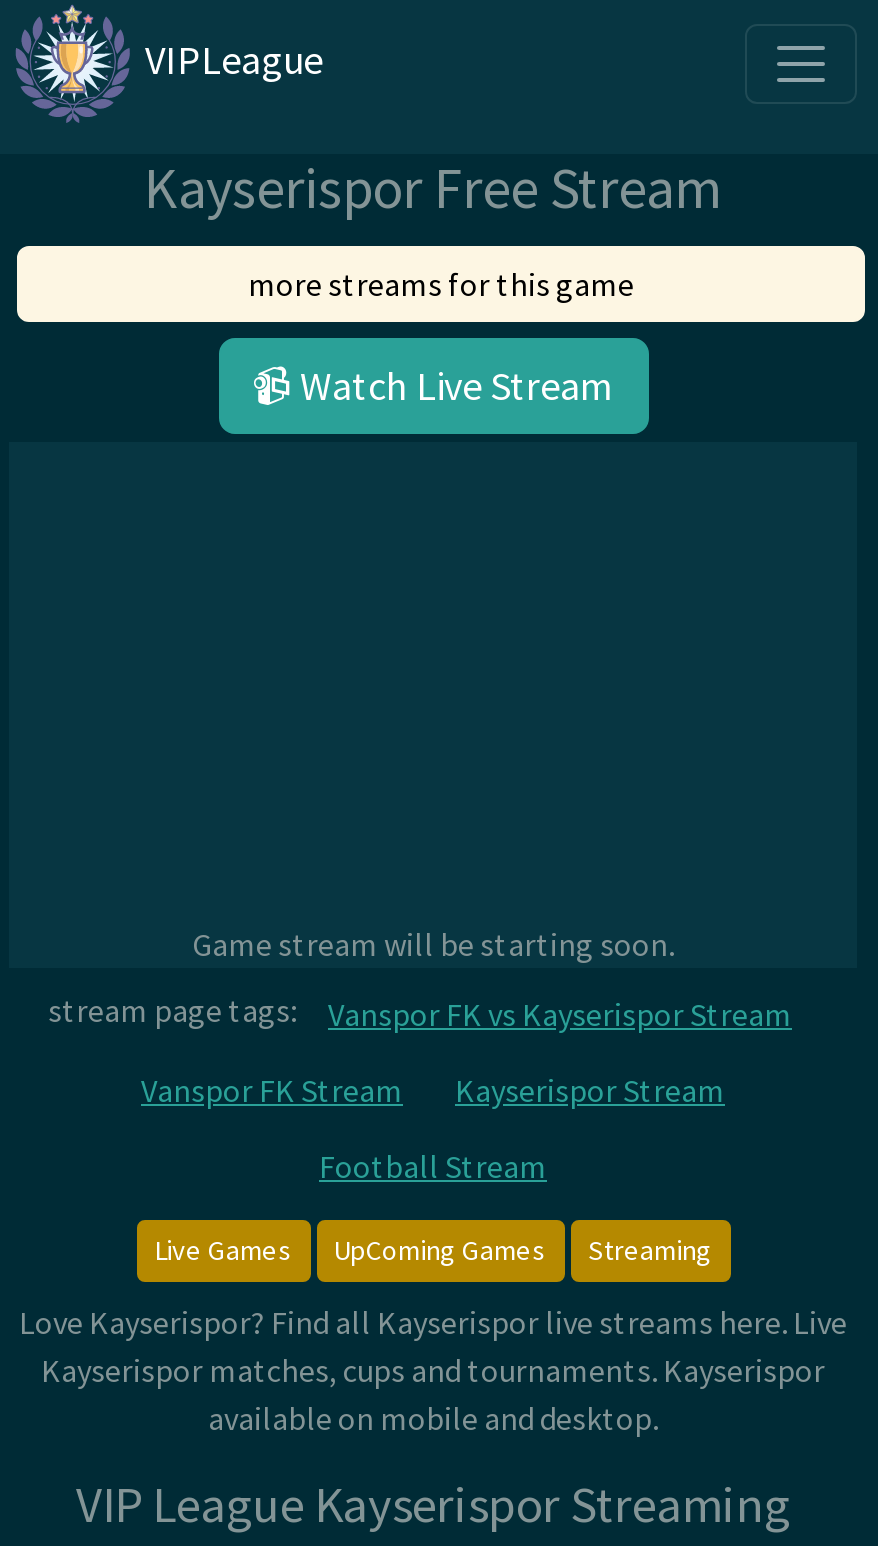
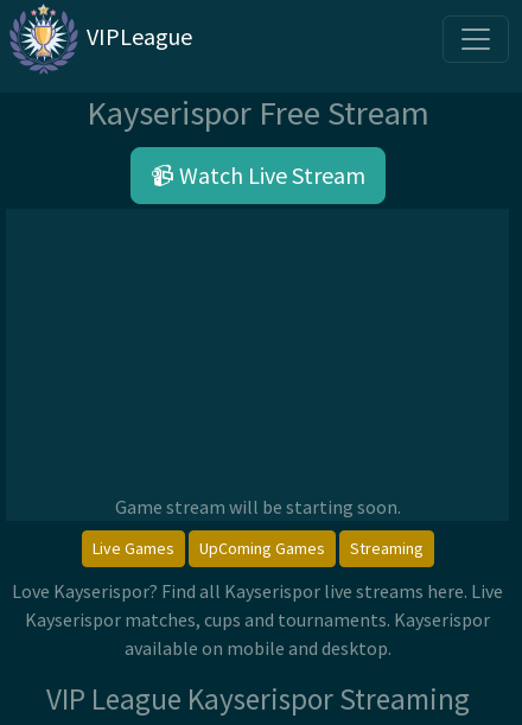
[248,264,634,304] more streams for this game -> none
[48,989,792,1185] stream page tags: | Vanspor FK vs Kayserispor Stream | Vanspor FK Stream | Kayserispor Stream | Football Stream -> none

